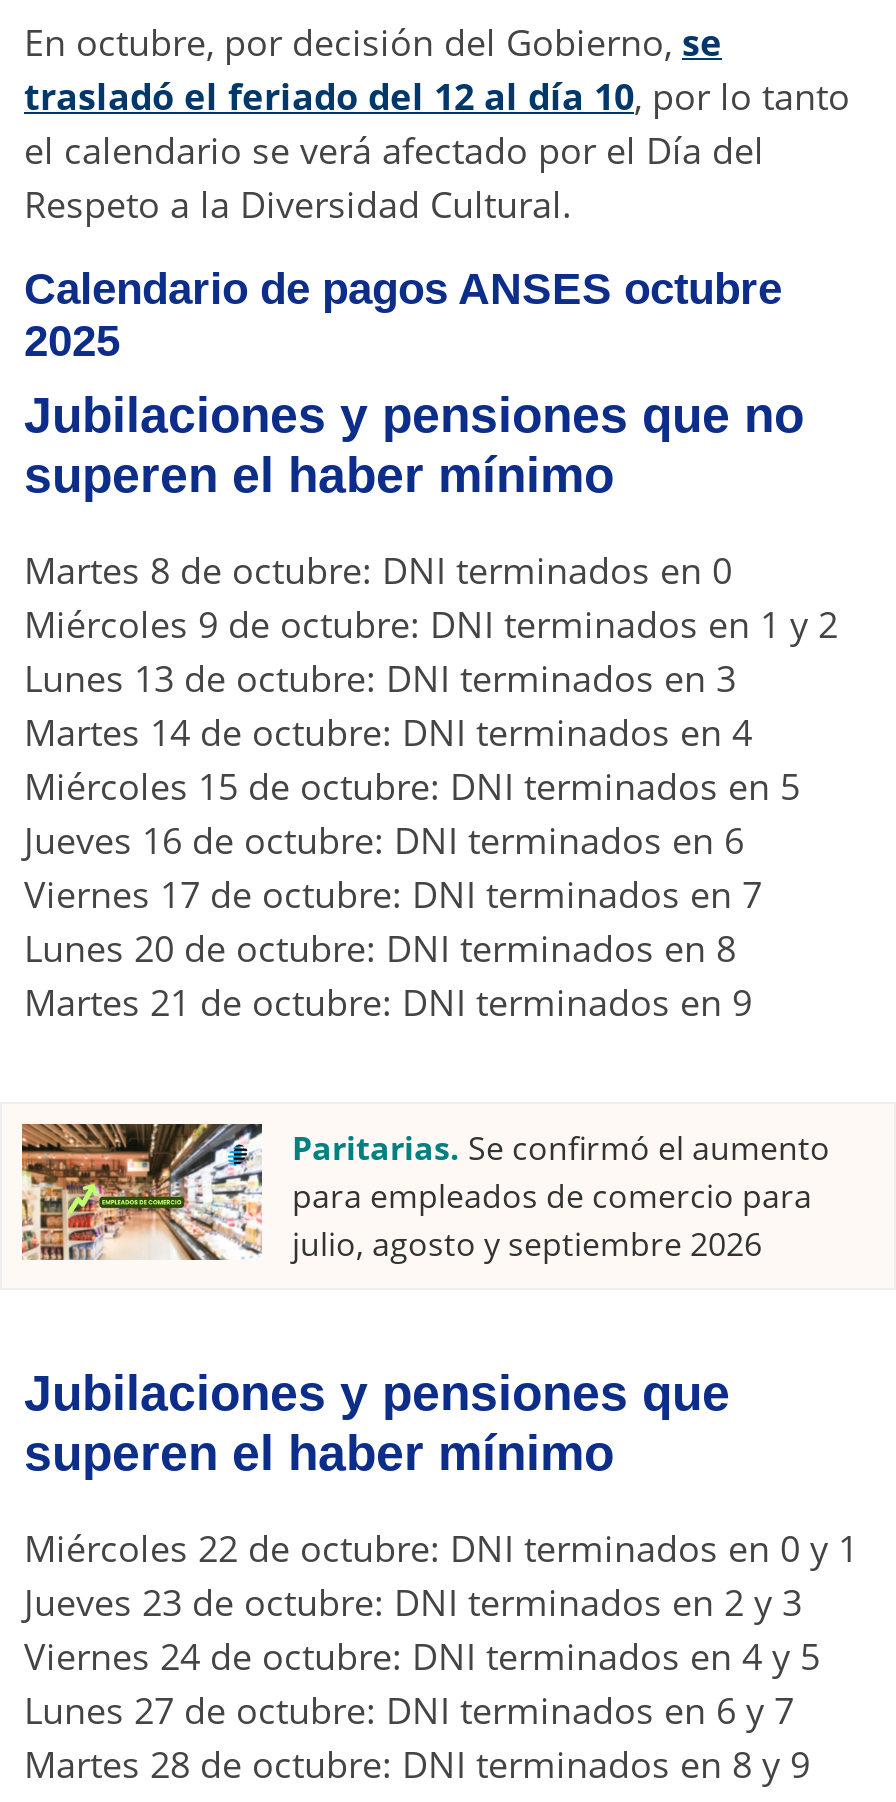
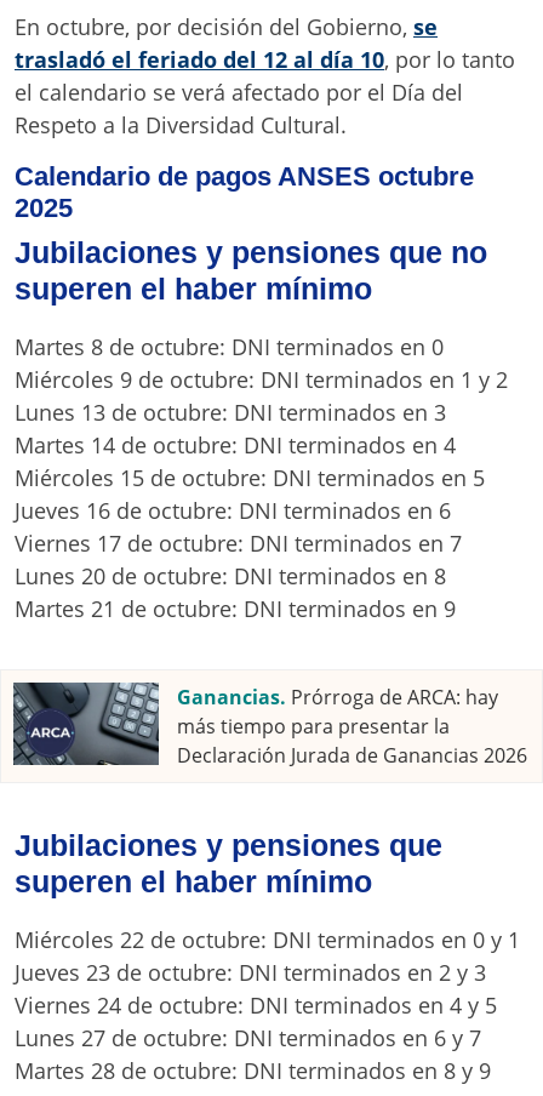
[20,1122,830,1266] [image] | Paritarias. Se confirmó el aumento | para empleados de comercio para | julio, agosto y septiembre 2026 -> [12,681,527,769] [image] | Ganancias. Prórroga de ARCA: hay | más tiempo para presentar la | Declaración Jurada de Ganancias 2026

